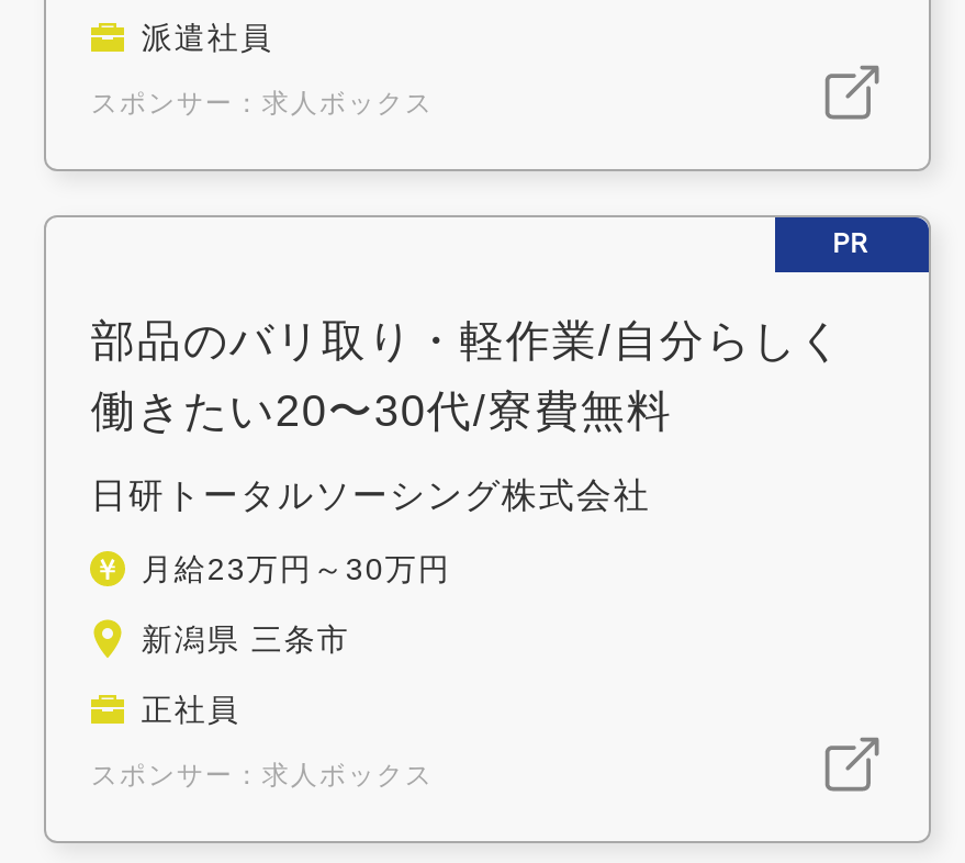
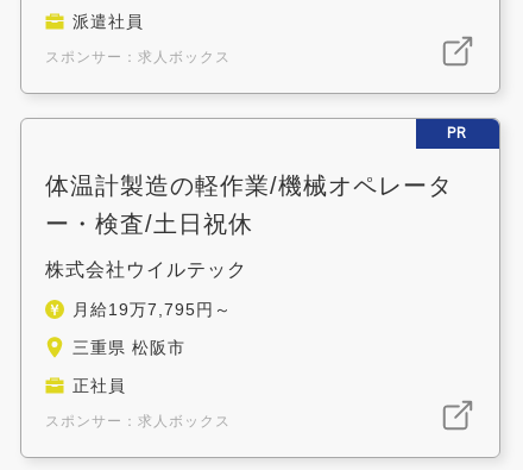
[91,316,844,365] 部品のバリ取り・軽作業/自分らしく -> [46,173,453,199] 体温計製造の軽作業/機械オペレータ
[91,386,688,435] 働きたい20〜30代/寮費無料 -> [46,211,262,237] ー・検査/土日祝休
[91,477,651,514] 日研トータルソーシング株式会社 -> [46,259,248,280] 株式会社ウイルテック
[141,551,451,586] 月給23万円～30万円 -> [73,300,232,319] 月給19万7,795円～
[141,621,350,657] 新潟県 三条市 -> [73,338,186,357] 三重県 松阪市

